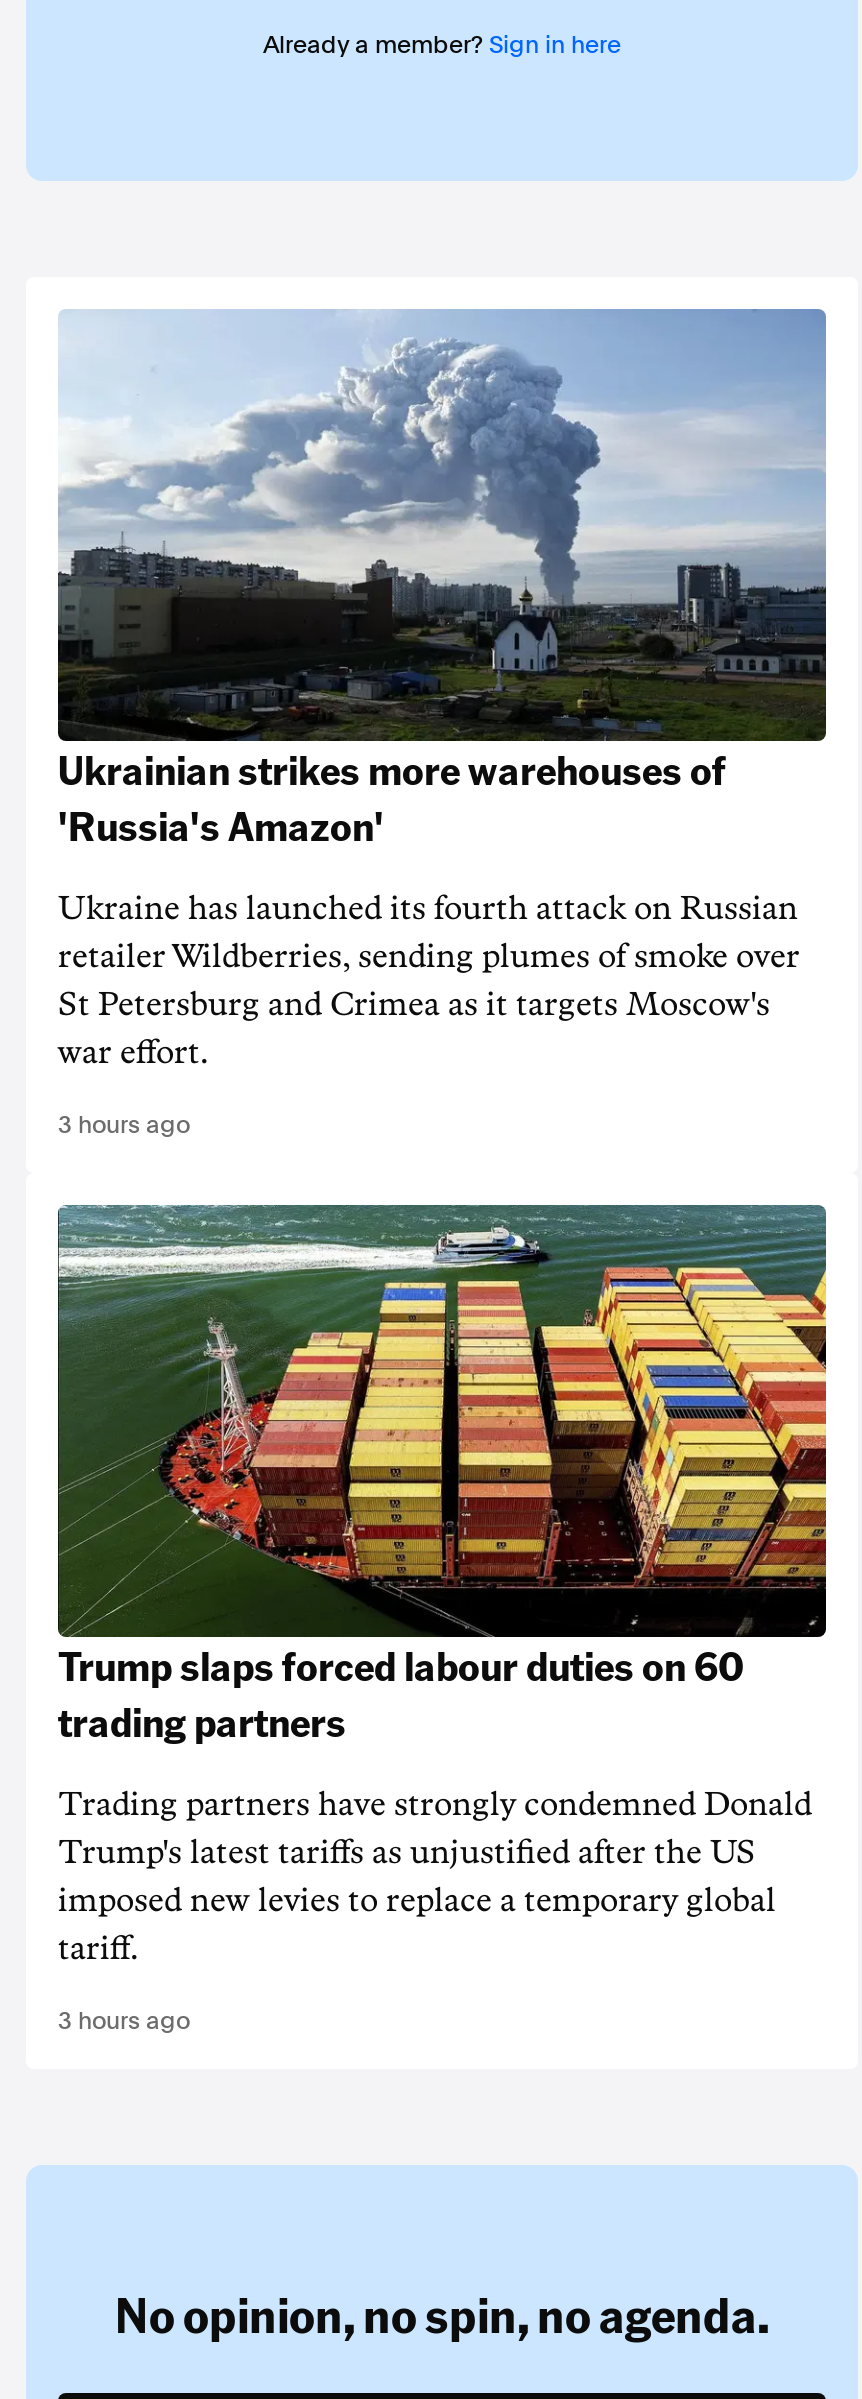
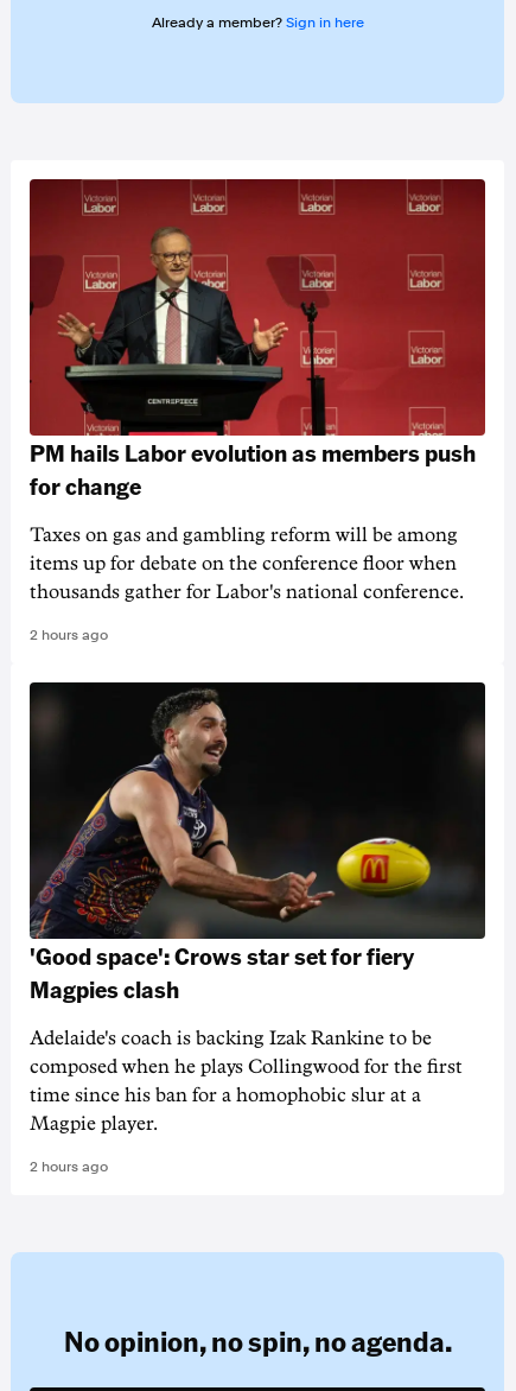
[56,307,828,1139] [image] | Ukrainian strikes more warehouses of | 'Russia's Amazon' | Ukraine has launched its fourth attack on Russian | retailer Wildberries, sending plumes of smoke over | St Petersburg and Crimea as it targets Moscow's | war effort. | 3 hours ago -> [28,178,486,643] [image] | PM hails Labor evolution as members push | for change | Taxes on gas and gambling reform will be among | items up for debate on the conference floor when | thousands gather for Labor's national conference. | 2 hours ago
[58,1203,828,2035] [image] | Trump slaps forced labour duties on 60 | trading partners | Trading partners have strongly condemned Donald | Trump's latest tariffs as unjustified after the US | imposed new levies to replace a temporary global | tariff. | 3 hours ago -> [28,681,486,1175] [image] | 'Good space': Crows star set for fiery | Magpies clash | Adelaide's coach is backing Izak Rankine to be | composed when he plays Collingwood for the first | time since his ban for a homophobic slur at a | Magpie player. | 2 hours ago

